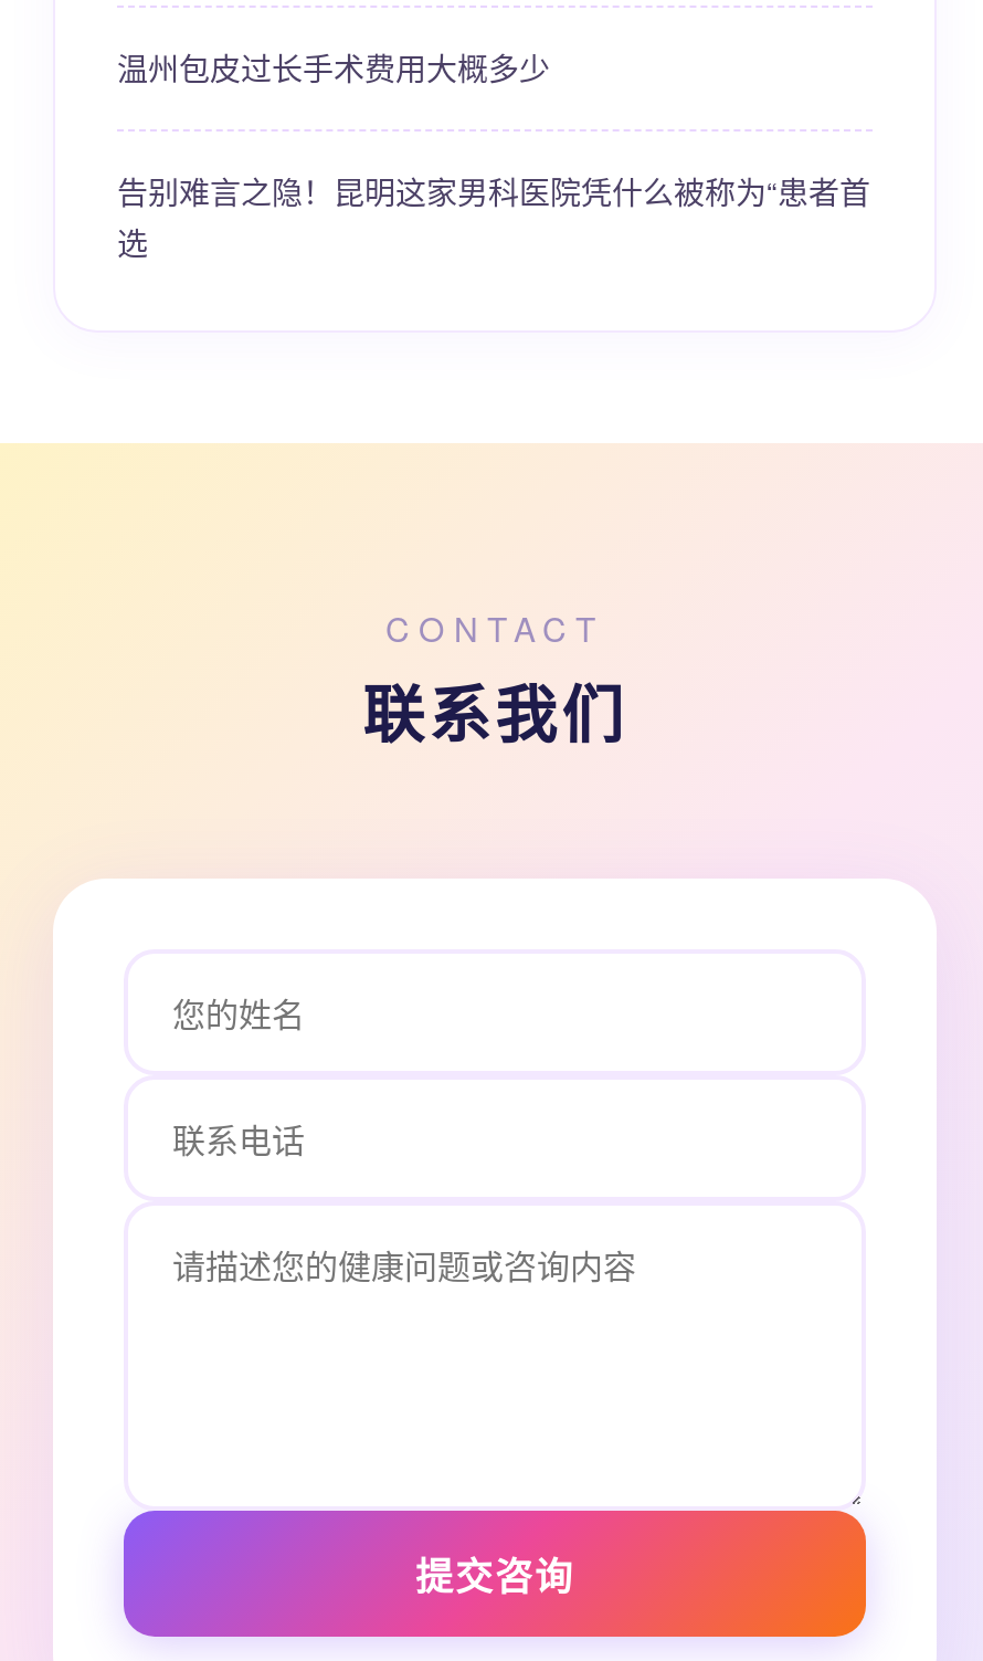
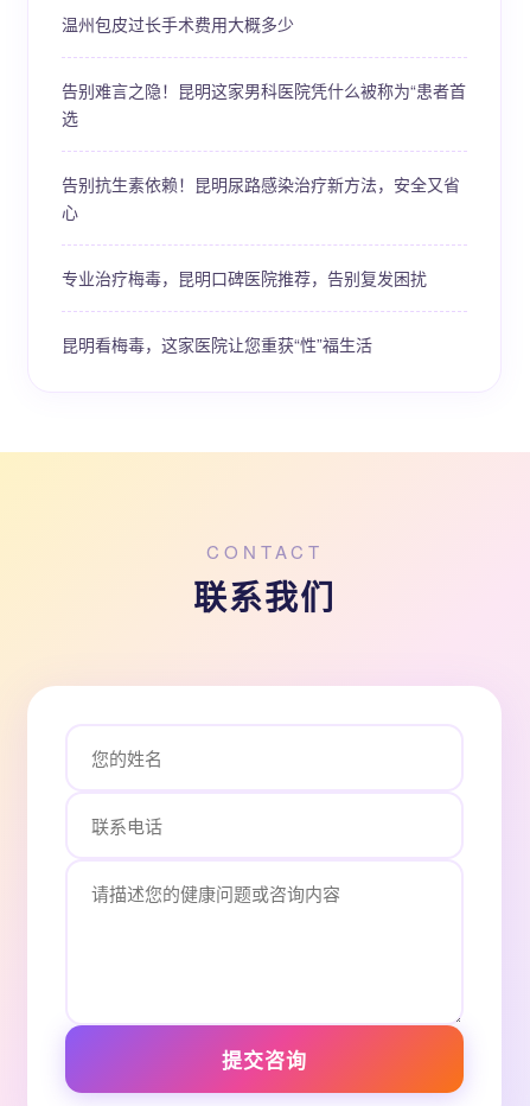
none -> [62,172,460,356] 告别抗生素依赖！昆明尿路感染治疗新方法，安全又省 | 心 | 专业治疗梅毒，昆明口碑医院推荐，告别复发困扰 | 昆明看梅毒，这家医院让您重获“性”福生活

